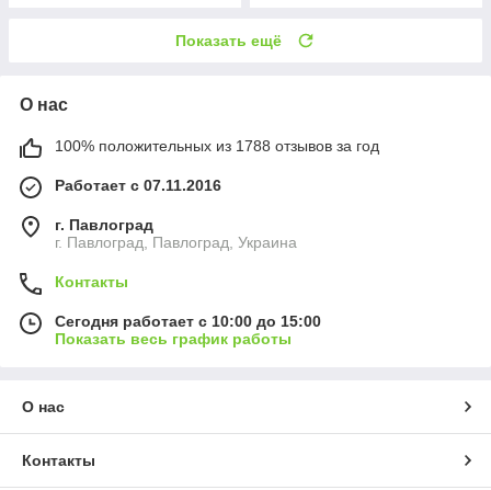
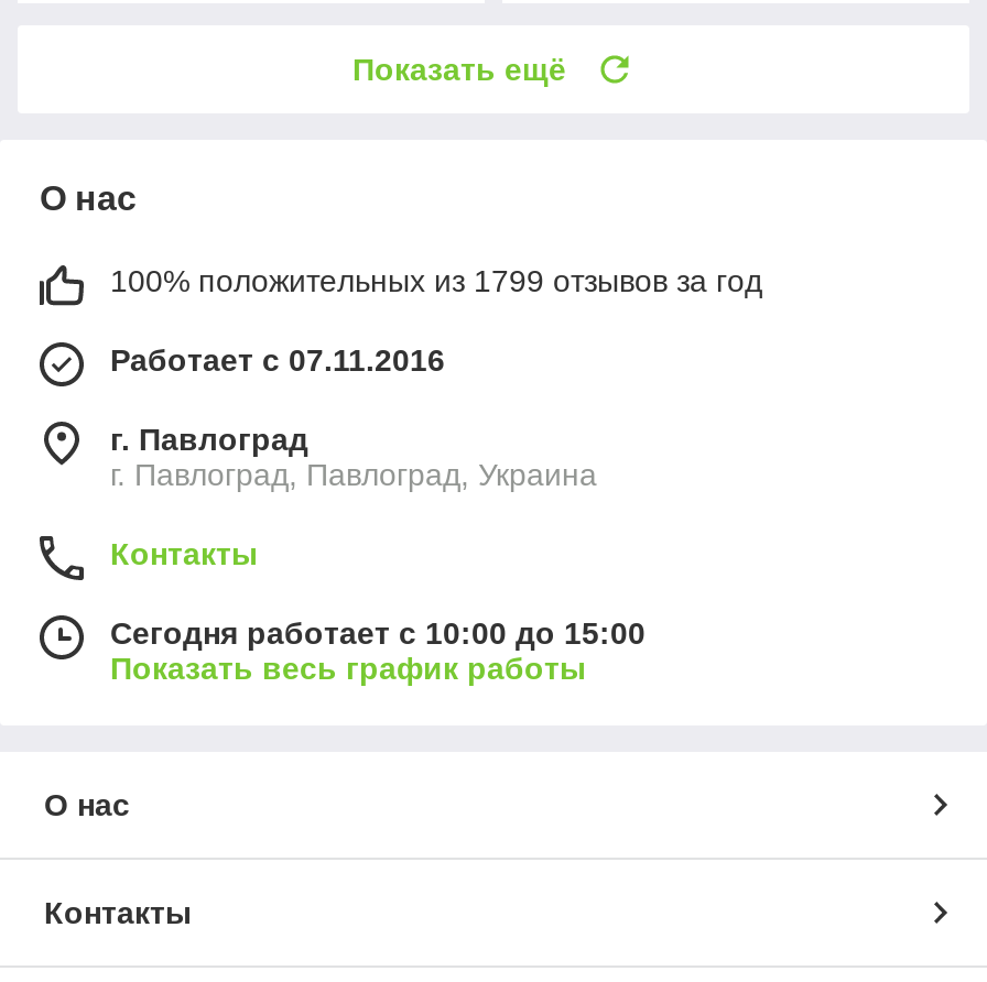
[55,137,379,154] 100% положительных из 1788 отзывов за год -> [110,263,762,298] 100% положительных из 1799 отзывов за год

